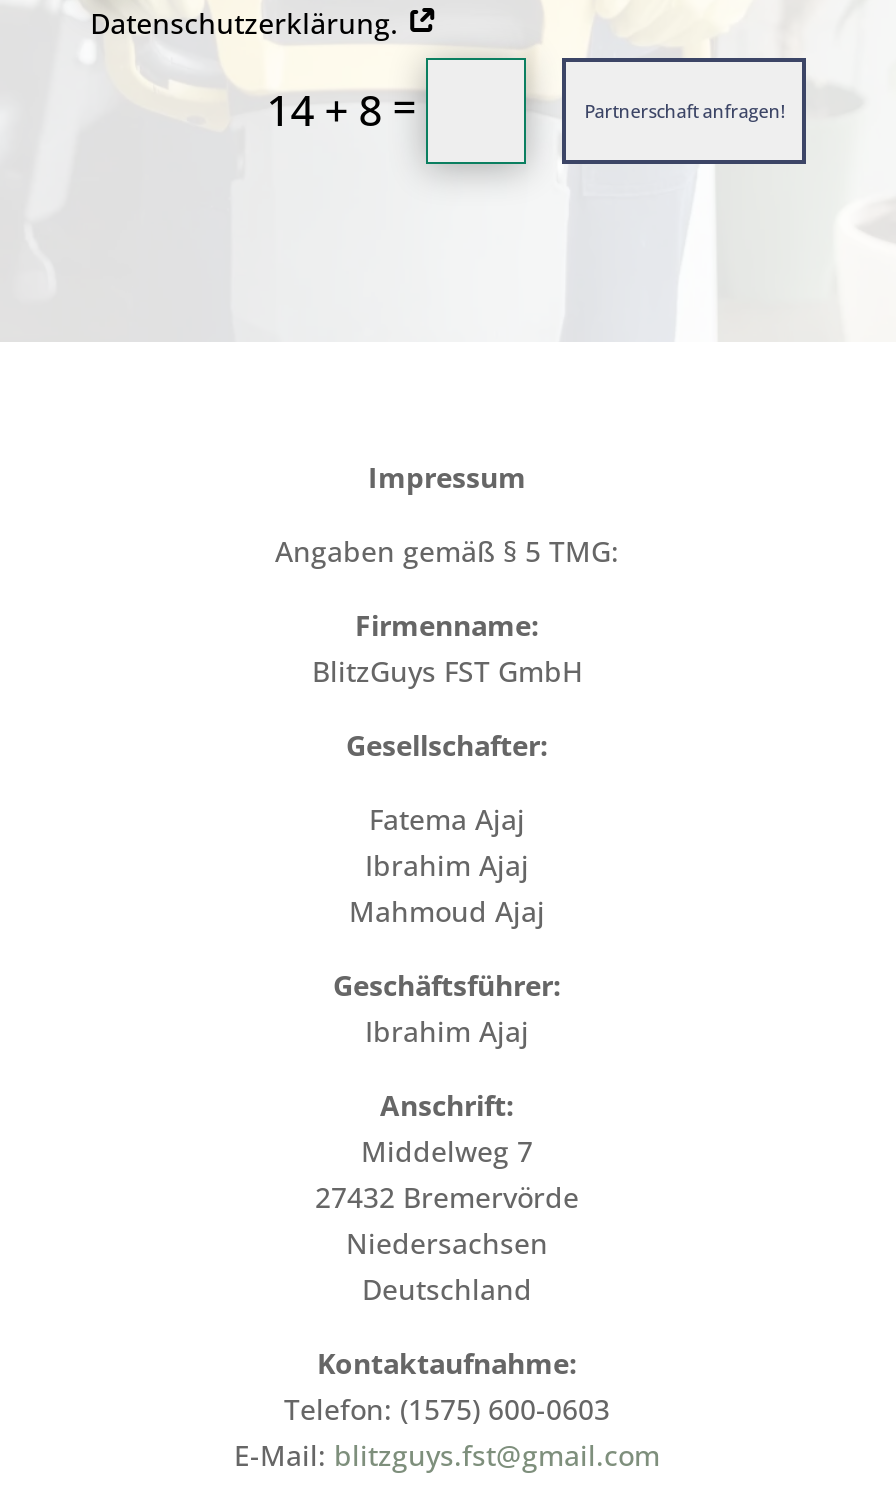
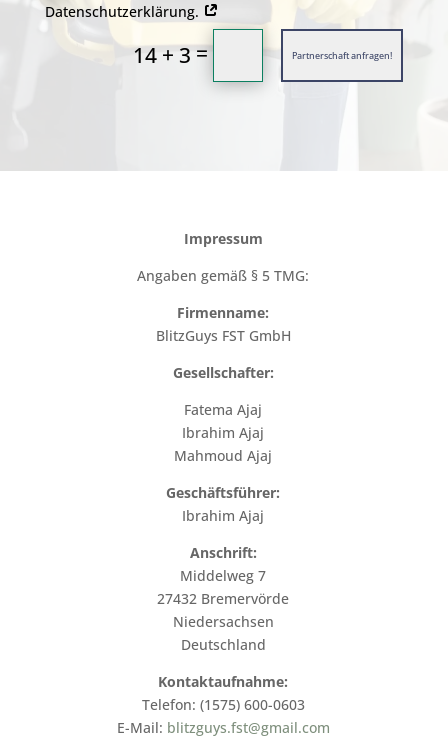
[267,78,427,137] 14 + 8 = -> [133,39,213,69] 14 + 3 =

